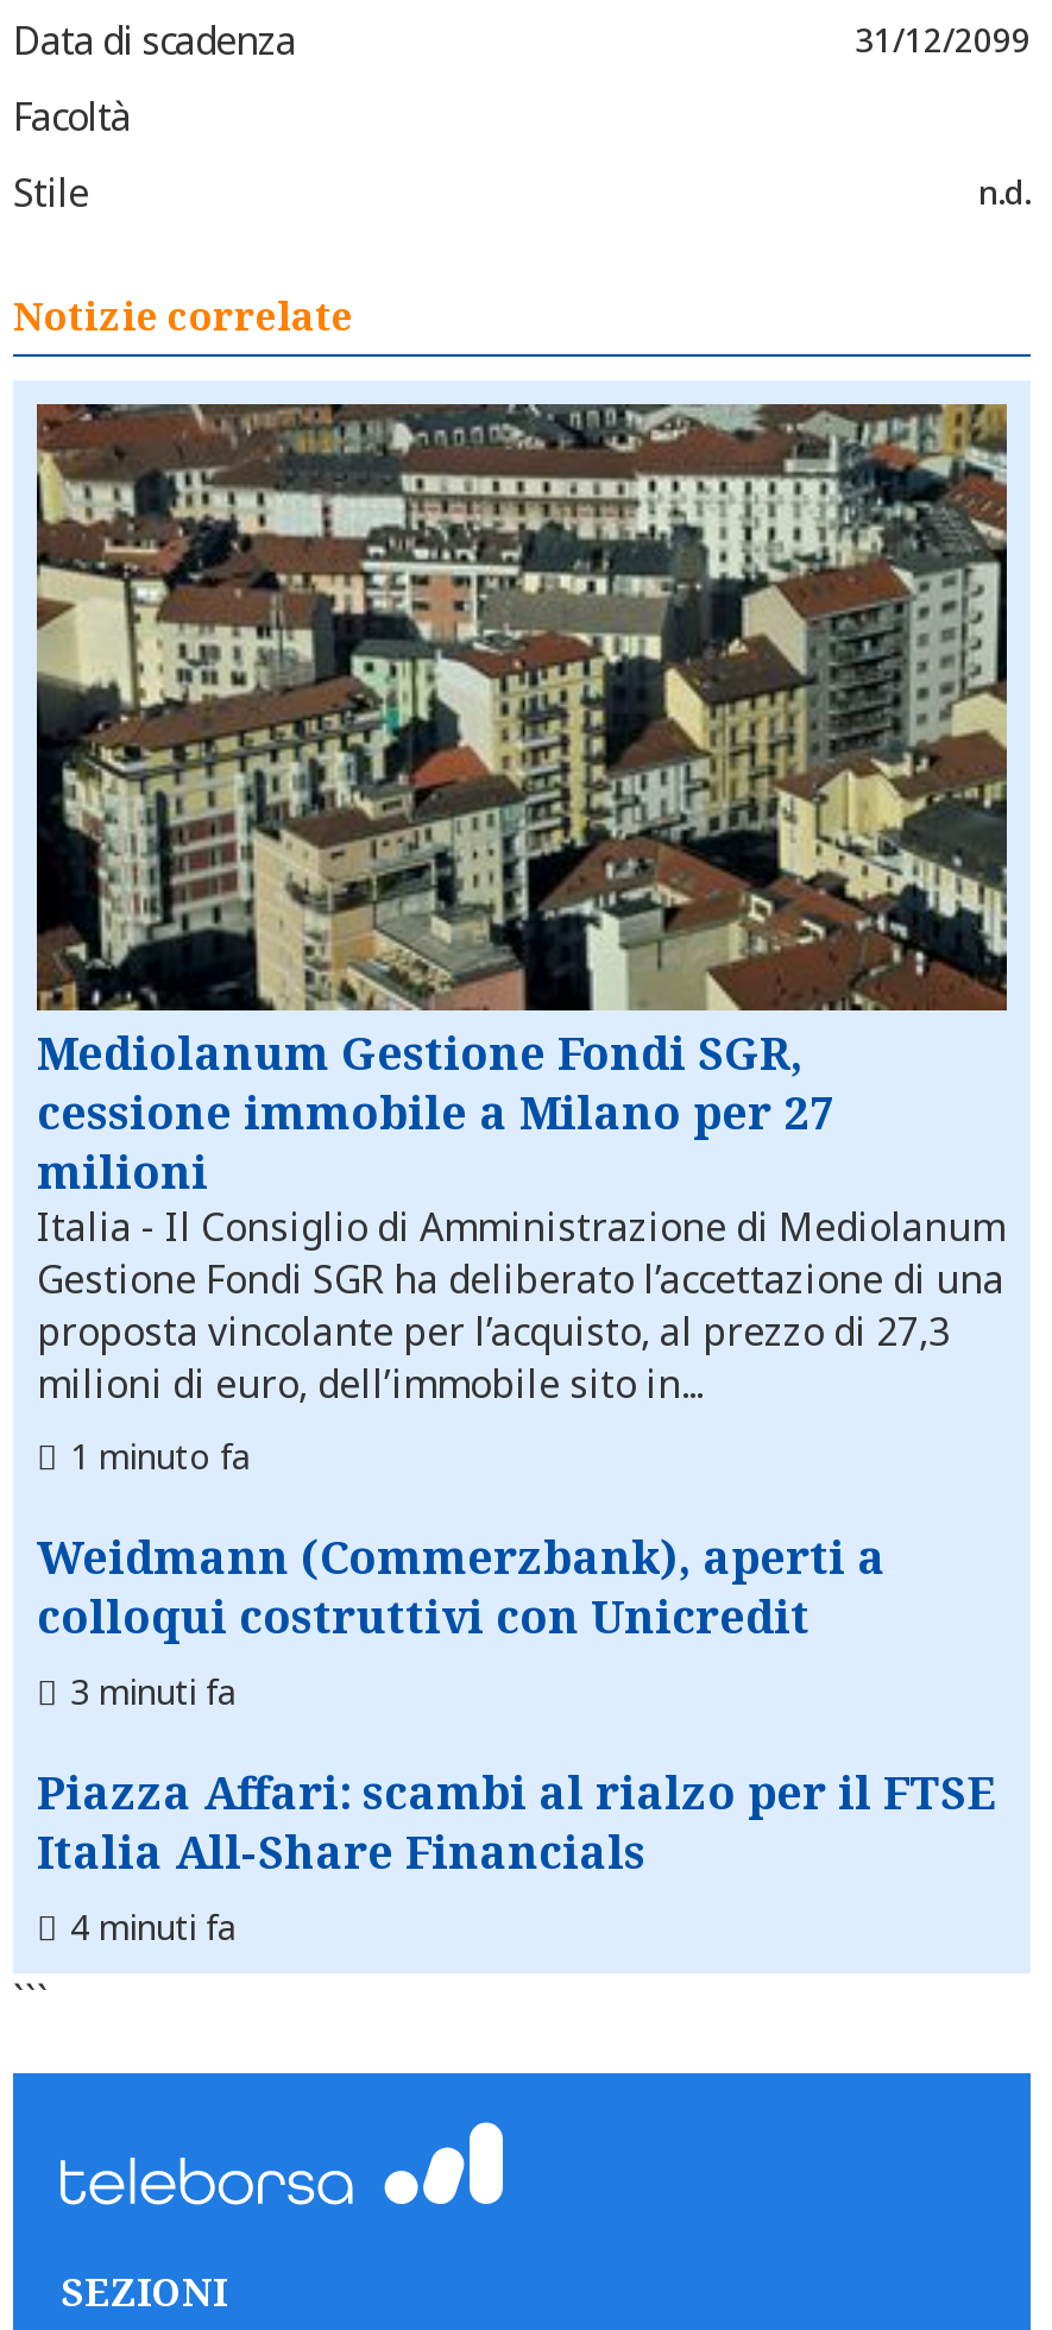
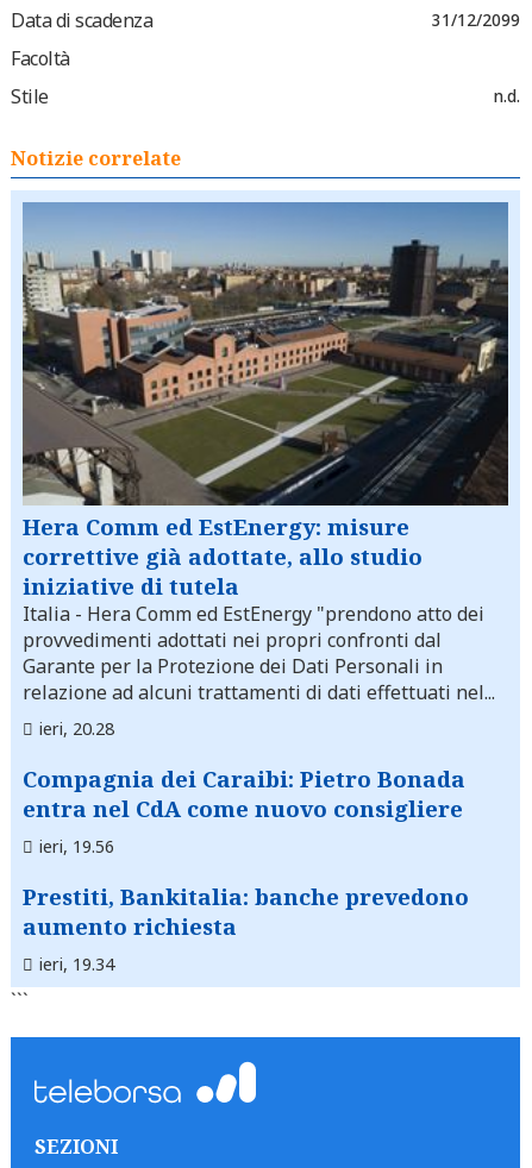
[34,402,1009,1410] [image] | Mediolanum Gestione Fondi SGR, | cessione immobile a Milano per 27 | milioni | Italia - Il Consiglio di Amministrazione di Mediolanum | Gestione Fondi SGR ha deliberato l’accettazione di una | proposta vincolante per l’acquisto, al prezzo di 27,3 | milioni di euro, dell’immobile sito in... -> [21,201,509,706] [image] | Hera Comm ed EstEnergy: misure | correttive già adottate, allo studio | iniziative di tutela | Italia - Hera Comm ed EstEnergy "prendono atto dei | provvedimenti adottati nei propri confronti dal | Garante per la Protezione dei Dati Personali in | relazione ad alcuni trattamenti di dati effettuati nel...
[70,1434,251,1479] 1 minuto fa -> [39,717,114,740] ieri, 20.28
[37,1527,886,1715] Weidmann (Commerzbank), aperti a | colloqui costruttivi con Unicredit | 3 minuti fa -> [23,764,465,858] Compagnia dei Caraibi: Pietro Bonada | entra nel CdA come nuovo consigliere | ieri, 19.56
[37,1762,995,1950] Piazza Affari: scambi al rialzo per il FTSE | Italia All-Share Financials | 4 minuti fa -> [23,882,469,976] Prestiti, Bankitalia: banche prevedono | aumento richiesta | ieri, 19.34

